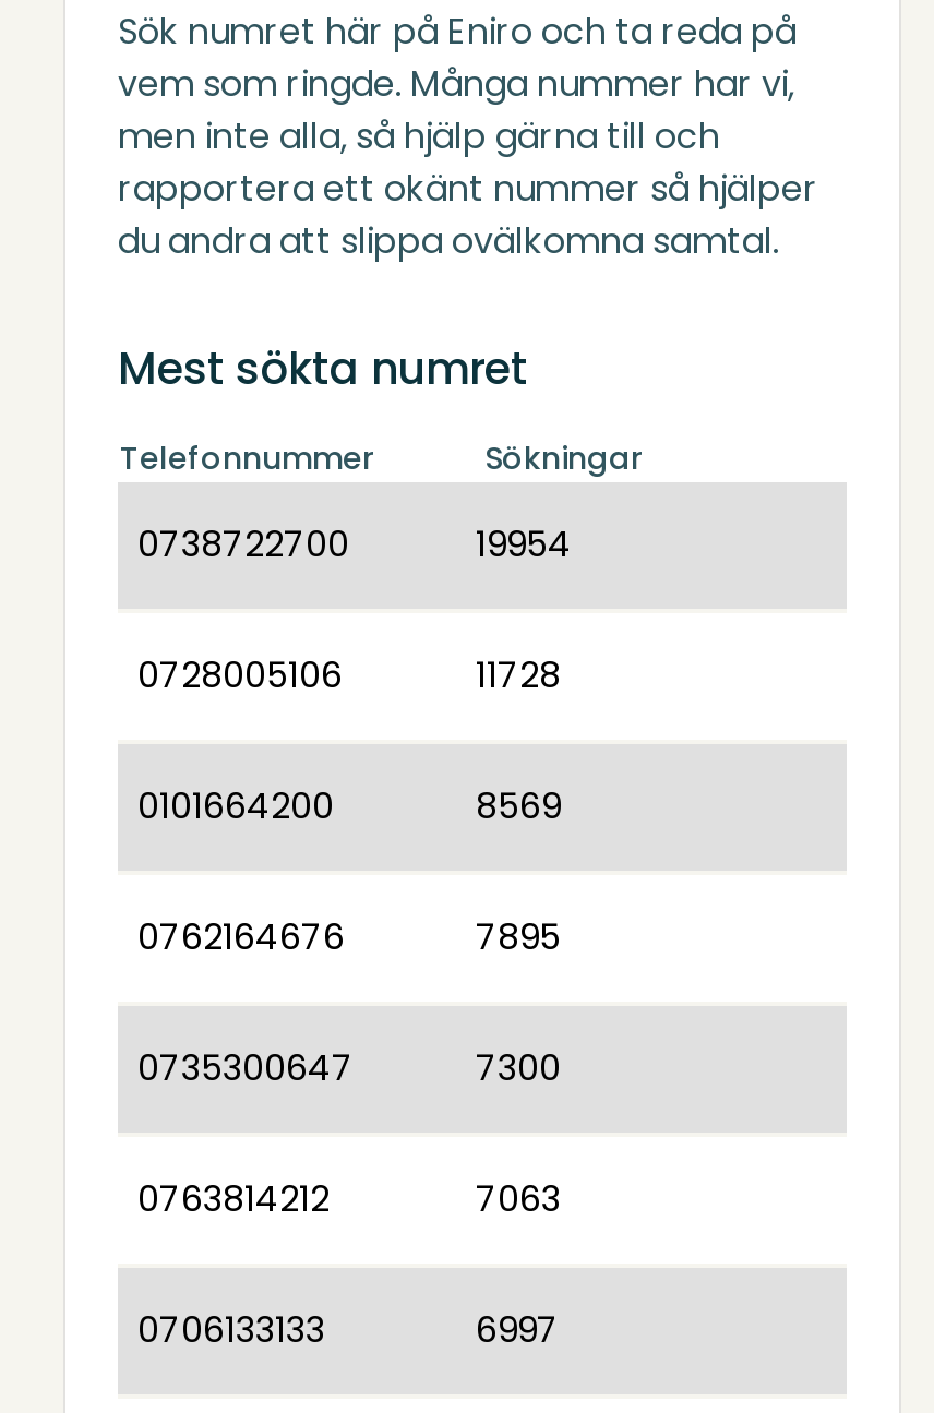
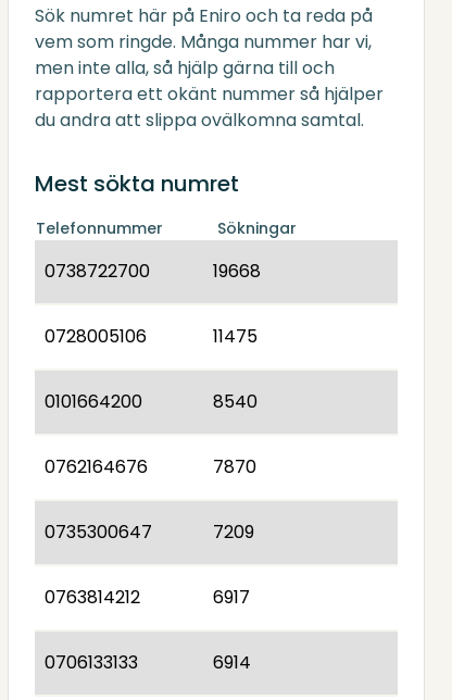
[476,519,572,570] 19954 -> [213,259,261,284] 19668
[476,650,561,700] 11728 -> [213,324,258,349] 11475
[476,781,561,831] 8569 -> [213,389,258,414] 8540
[476,912,561,962] 7895 -> [213,454,256,479] 7870
[476,1043,561,1093] 7300 -> [213,520,254,545] 7209
[476,1174,561,1224] 7063 -> [213,585,250,610] 6917
[476,1305,559,1355] 6997 -> [213,650,251,675] 6914

